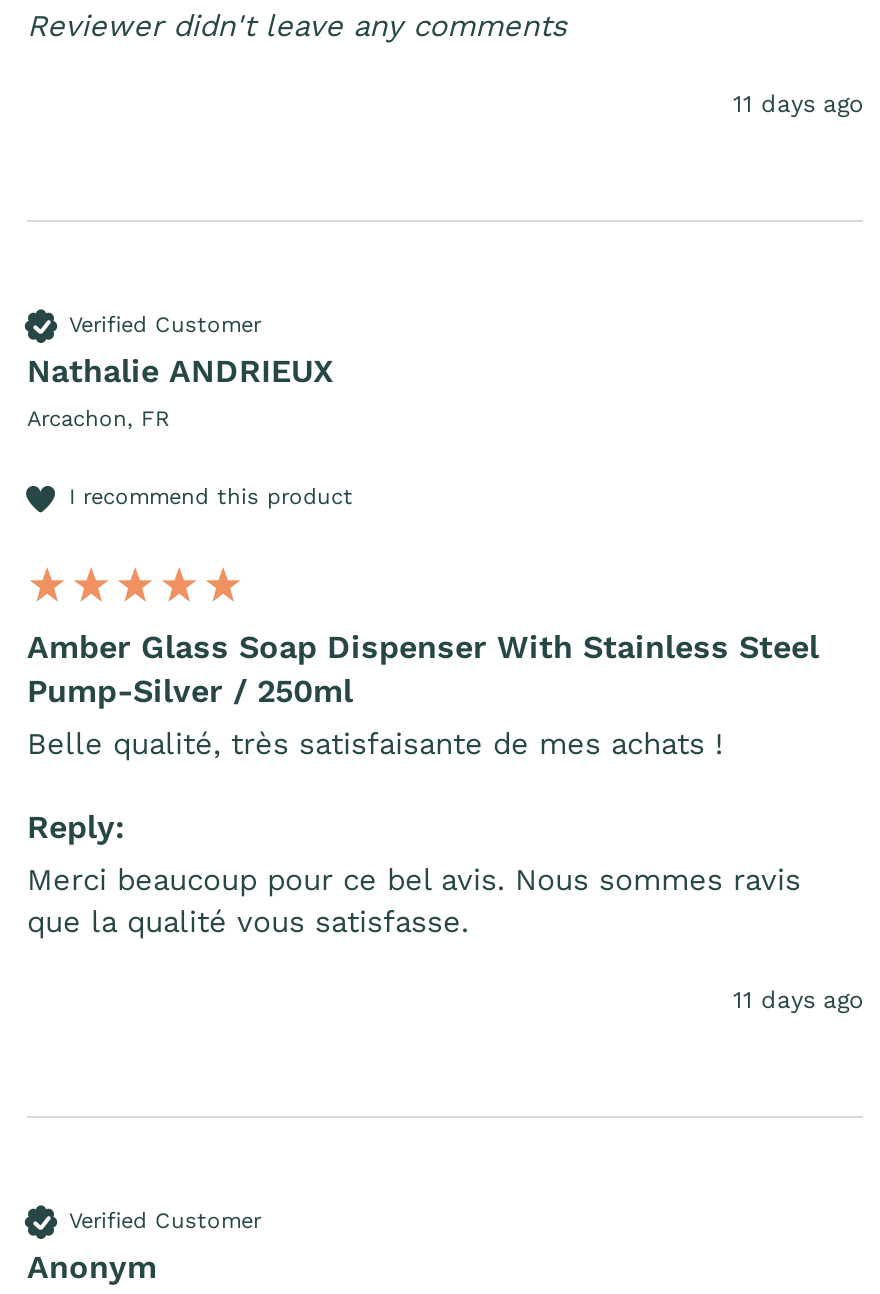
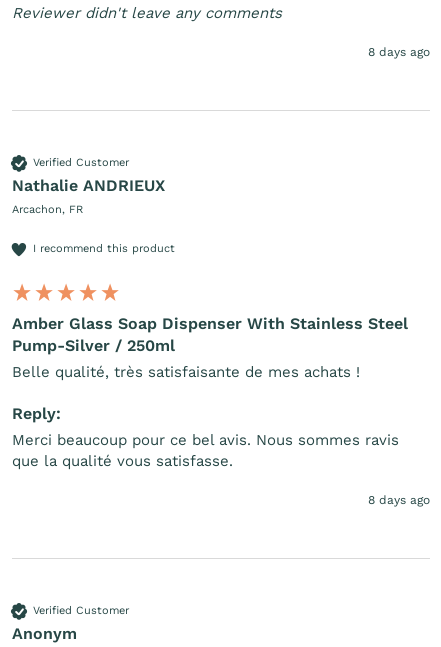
[733,89,863,117] 11 days ago -> [368,45,430,59] 8 days ago
[733,985,863,1013] 11 days ago -> [368,493,430,507] 8 days ago

